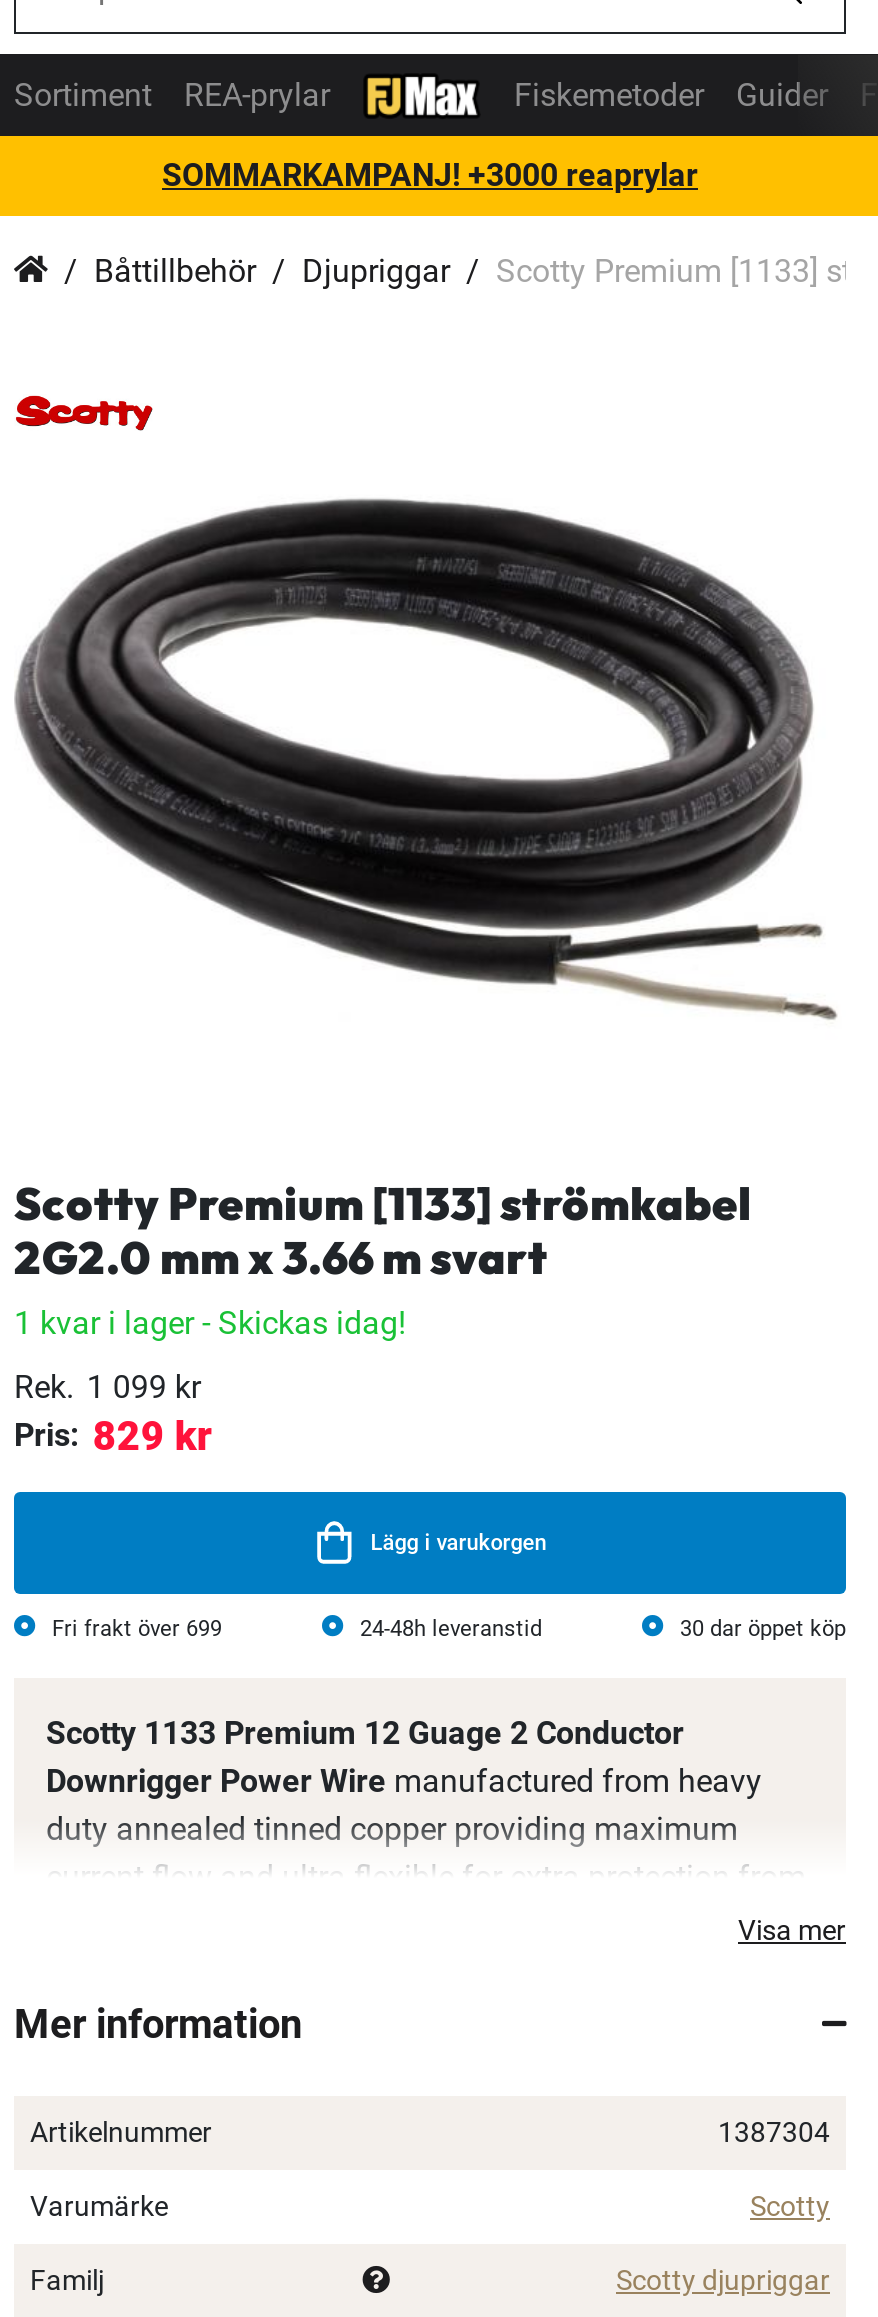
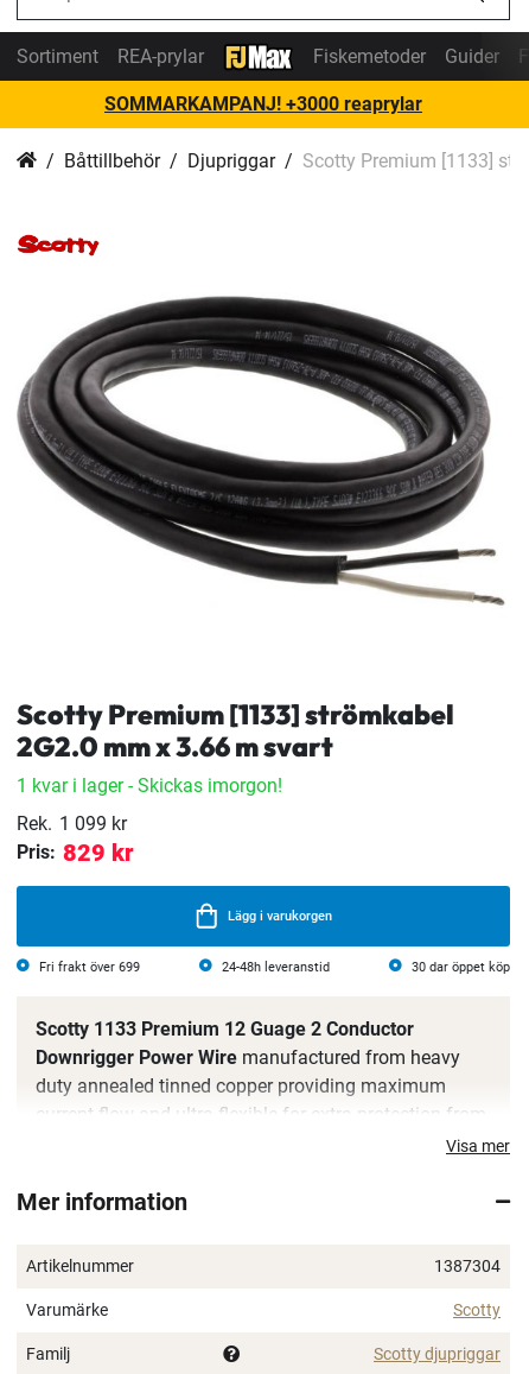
[14,1304,406,1342] 1 kvar i lager - Skickas idag! -> [17,774,282,797] 1 kvar i lager - Skickas imorgon!

